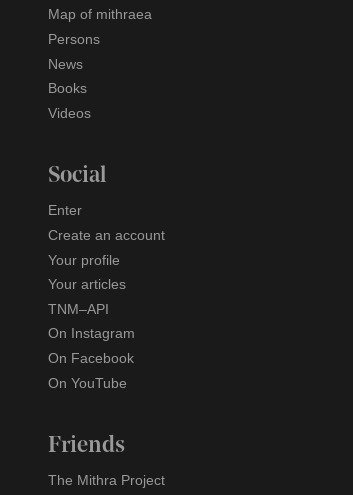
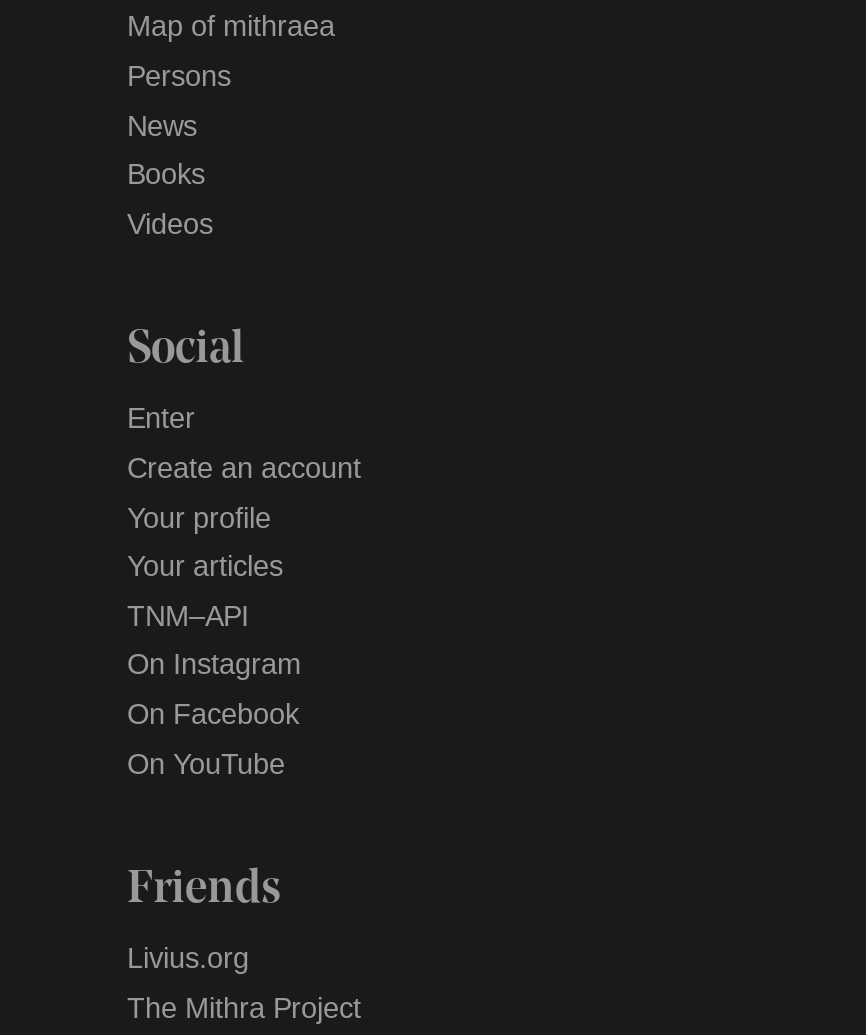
none -> [127,942,249,974] Livius.org

